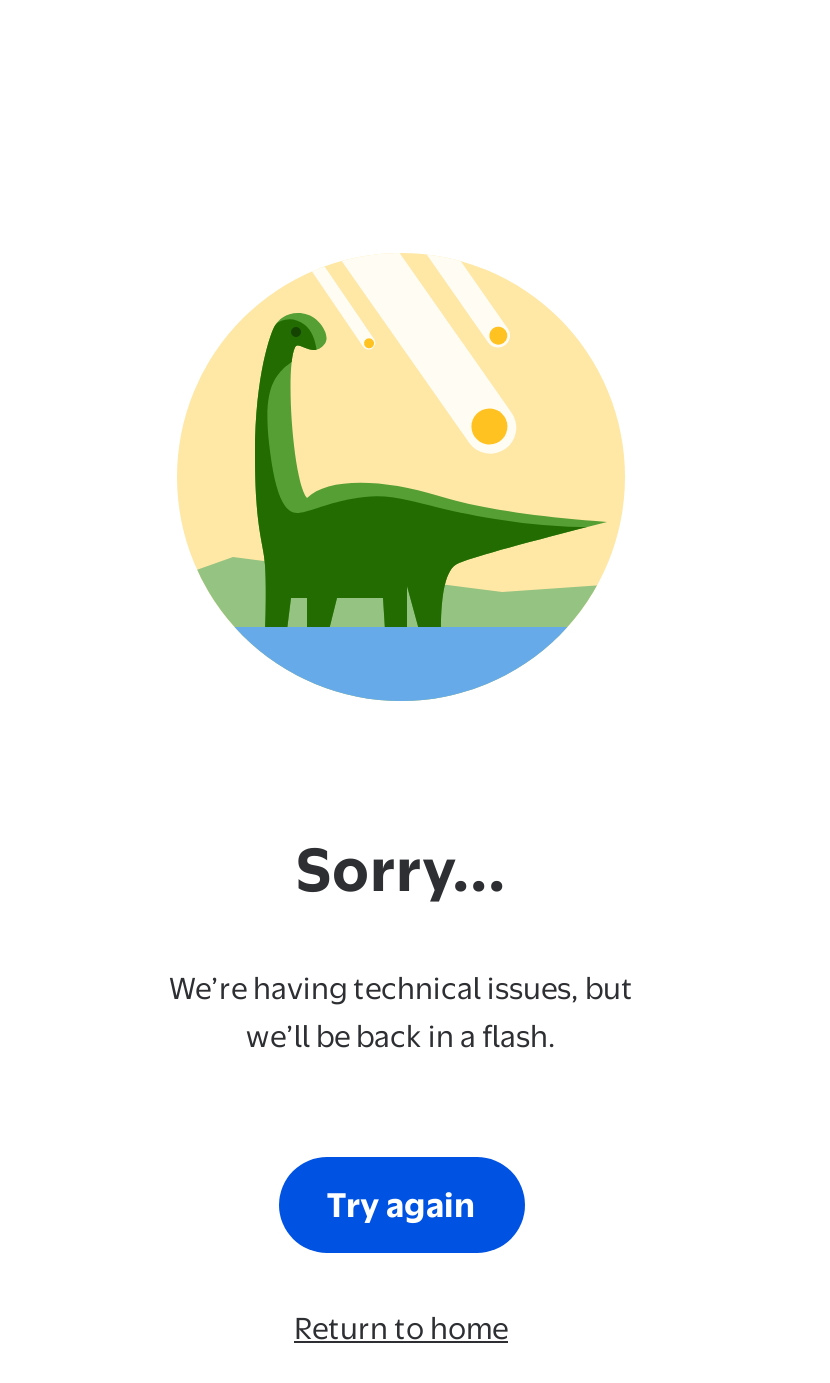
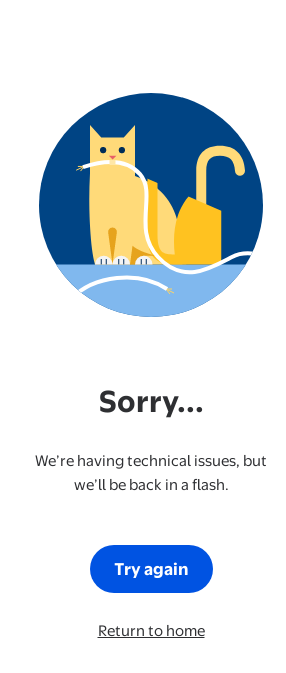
[177,253,625,655] [image] -> [38,92,264,295] [image]

